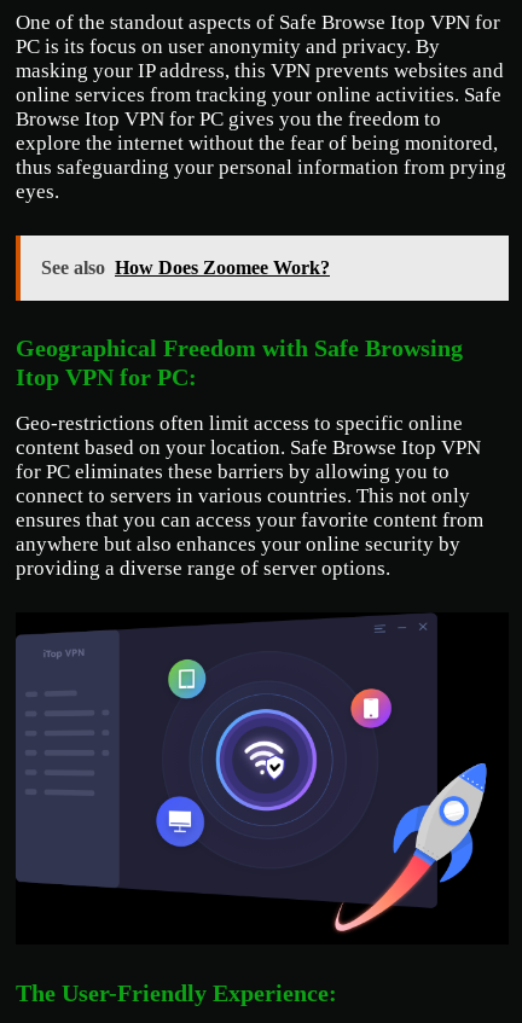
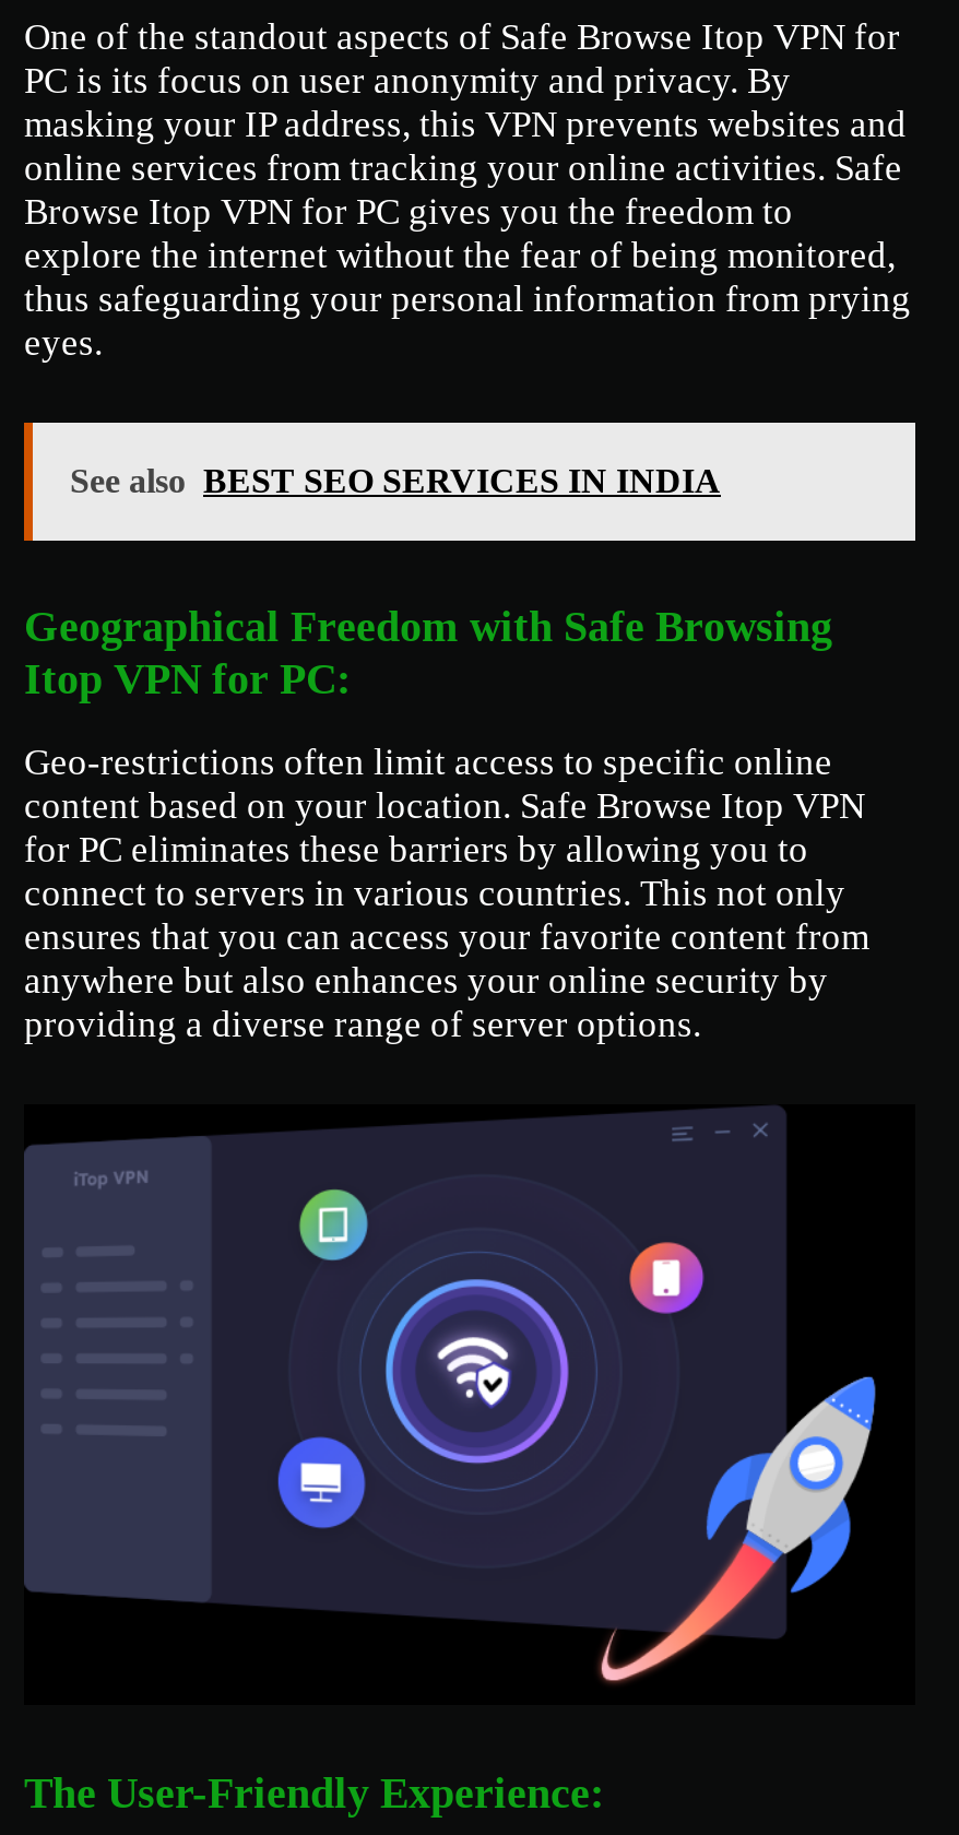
[41,257,330,277] See also How Does Zoomee Work? -> [70,461,721,499] See also BEST SEO SERVICES IN INDIA

